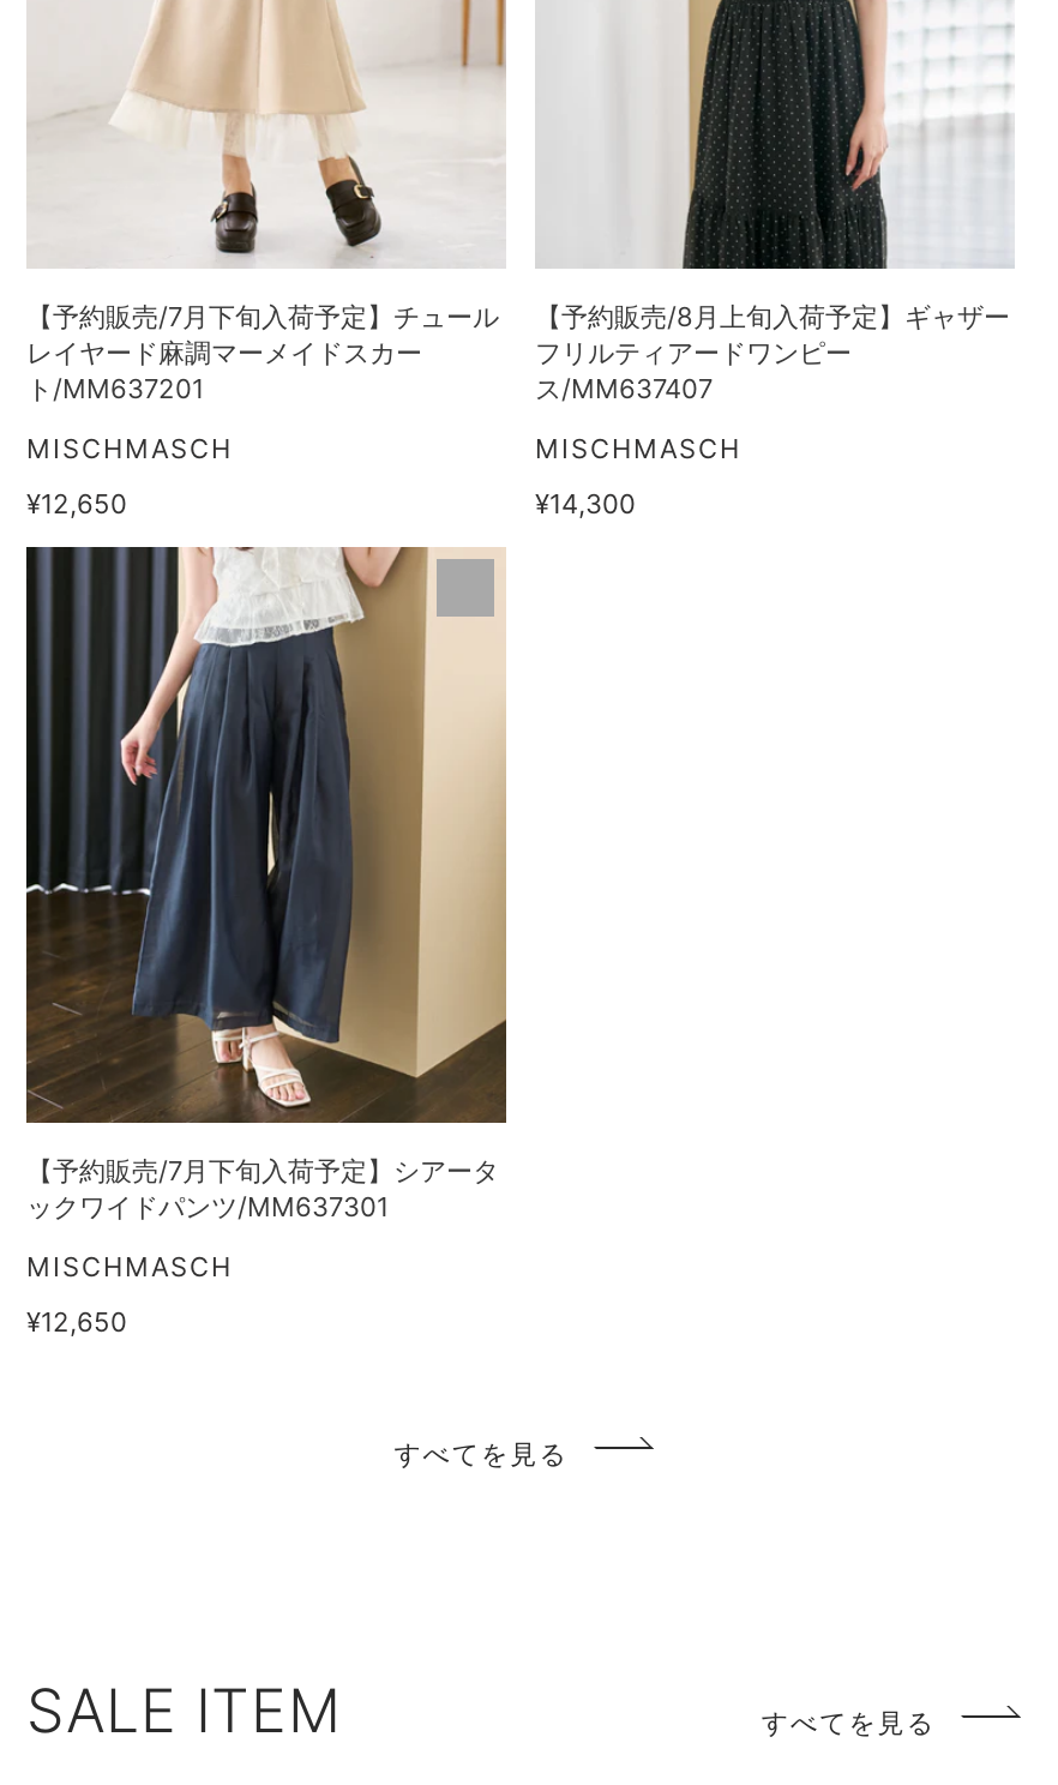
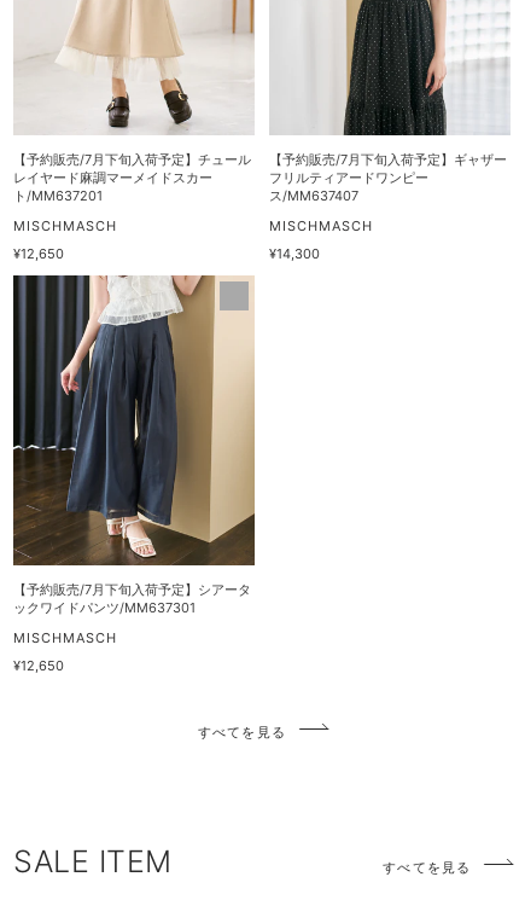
[535,299,1010,333] 【予約販売/8月上旬入荷予定】ギャザー -> [269,151,507,168] 【予約販売/7月下旬入荷予定】ギャザー

